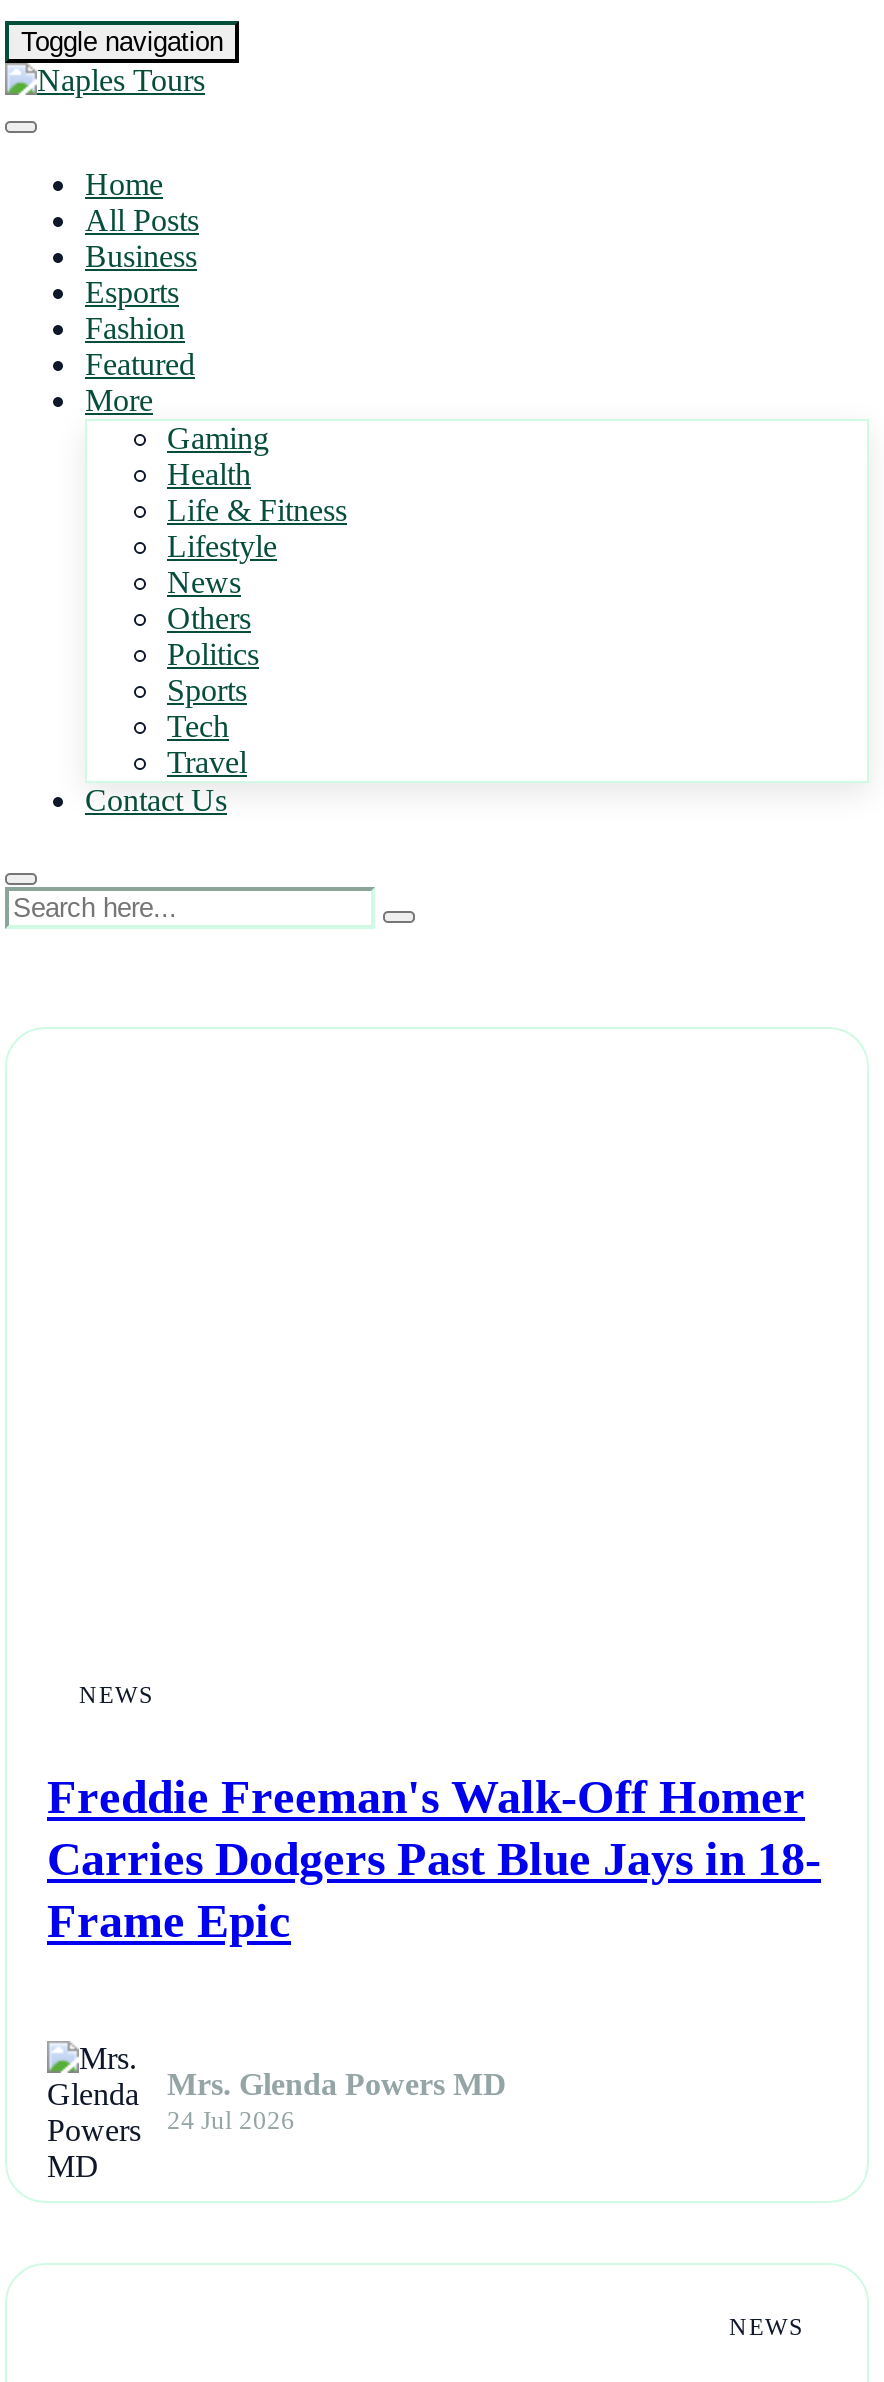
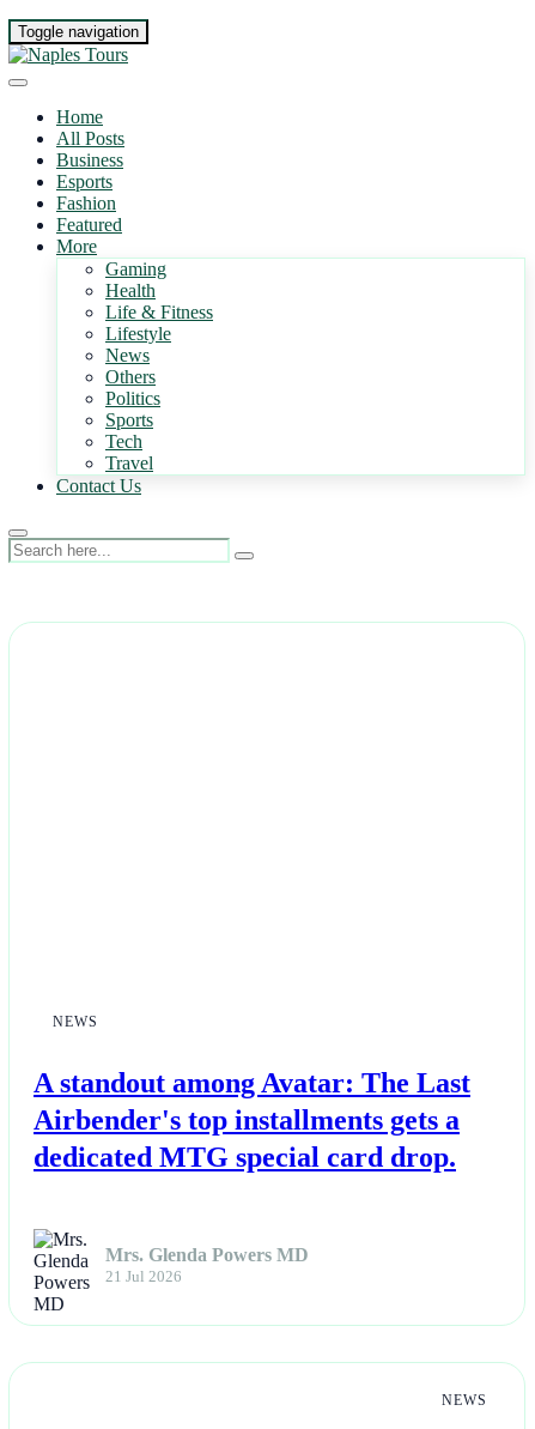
[47,1771,821,1947] Freddie Freeman's Walk-Off Homer | Carries Dodgers Past Blue Jays in 18- | Frame Epic -> [34,1067,470,1173] A standout among Avatar: The Last | Airbender's top installments gets a | dedicated MTG special card drop.
[167,2106,295,2134] 24 Jul 2026 -> [105,1268,182,1285] 21 Jul 2026

